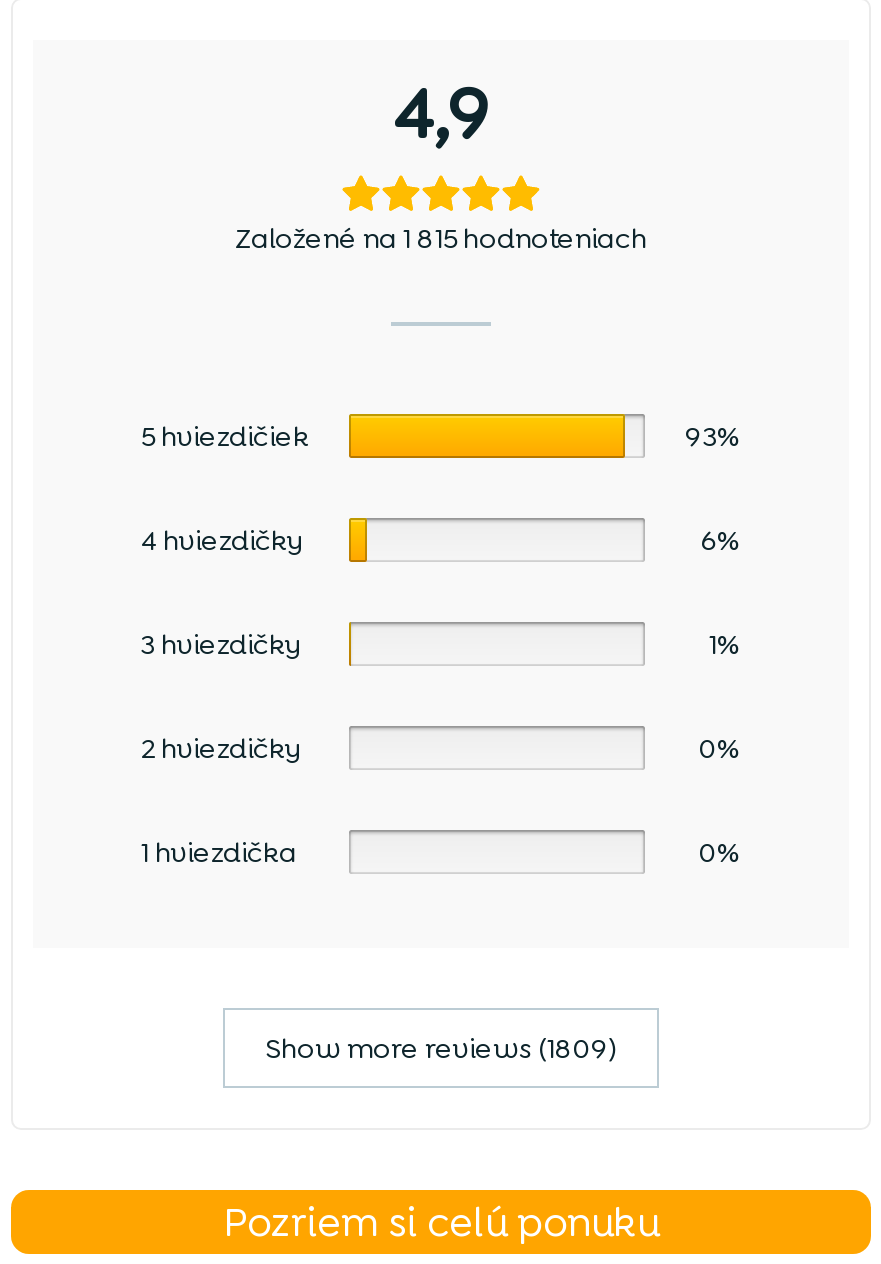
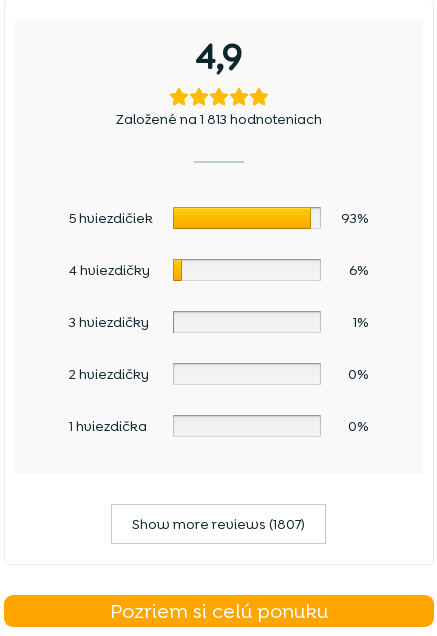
[235,219,647,255] Založené na 1 815 hodnoteniach -> [116,109,322,127] Založené na 1 813 hodnoteniach
[265,1029,617,1065] Show more reviews (1809) -> [132,514,305,532] Show more reviews (1807)

